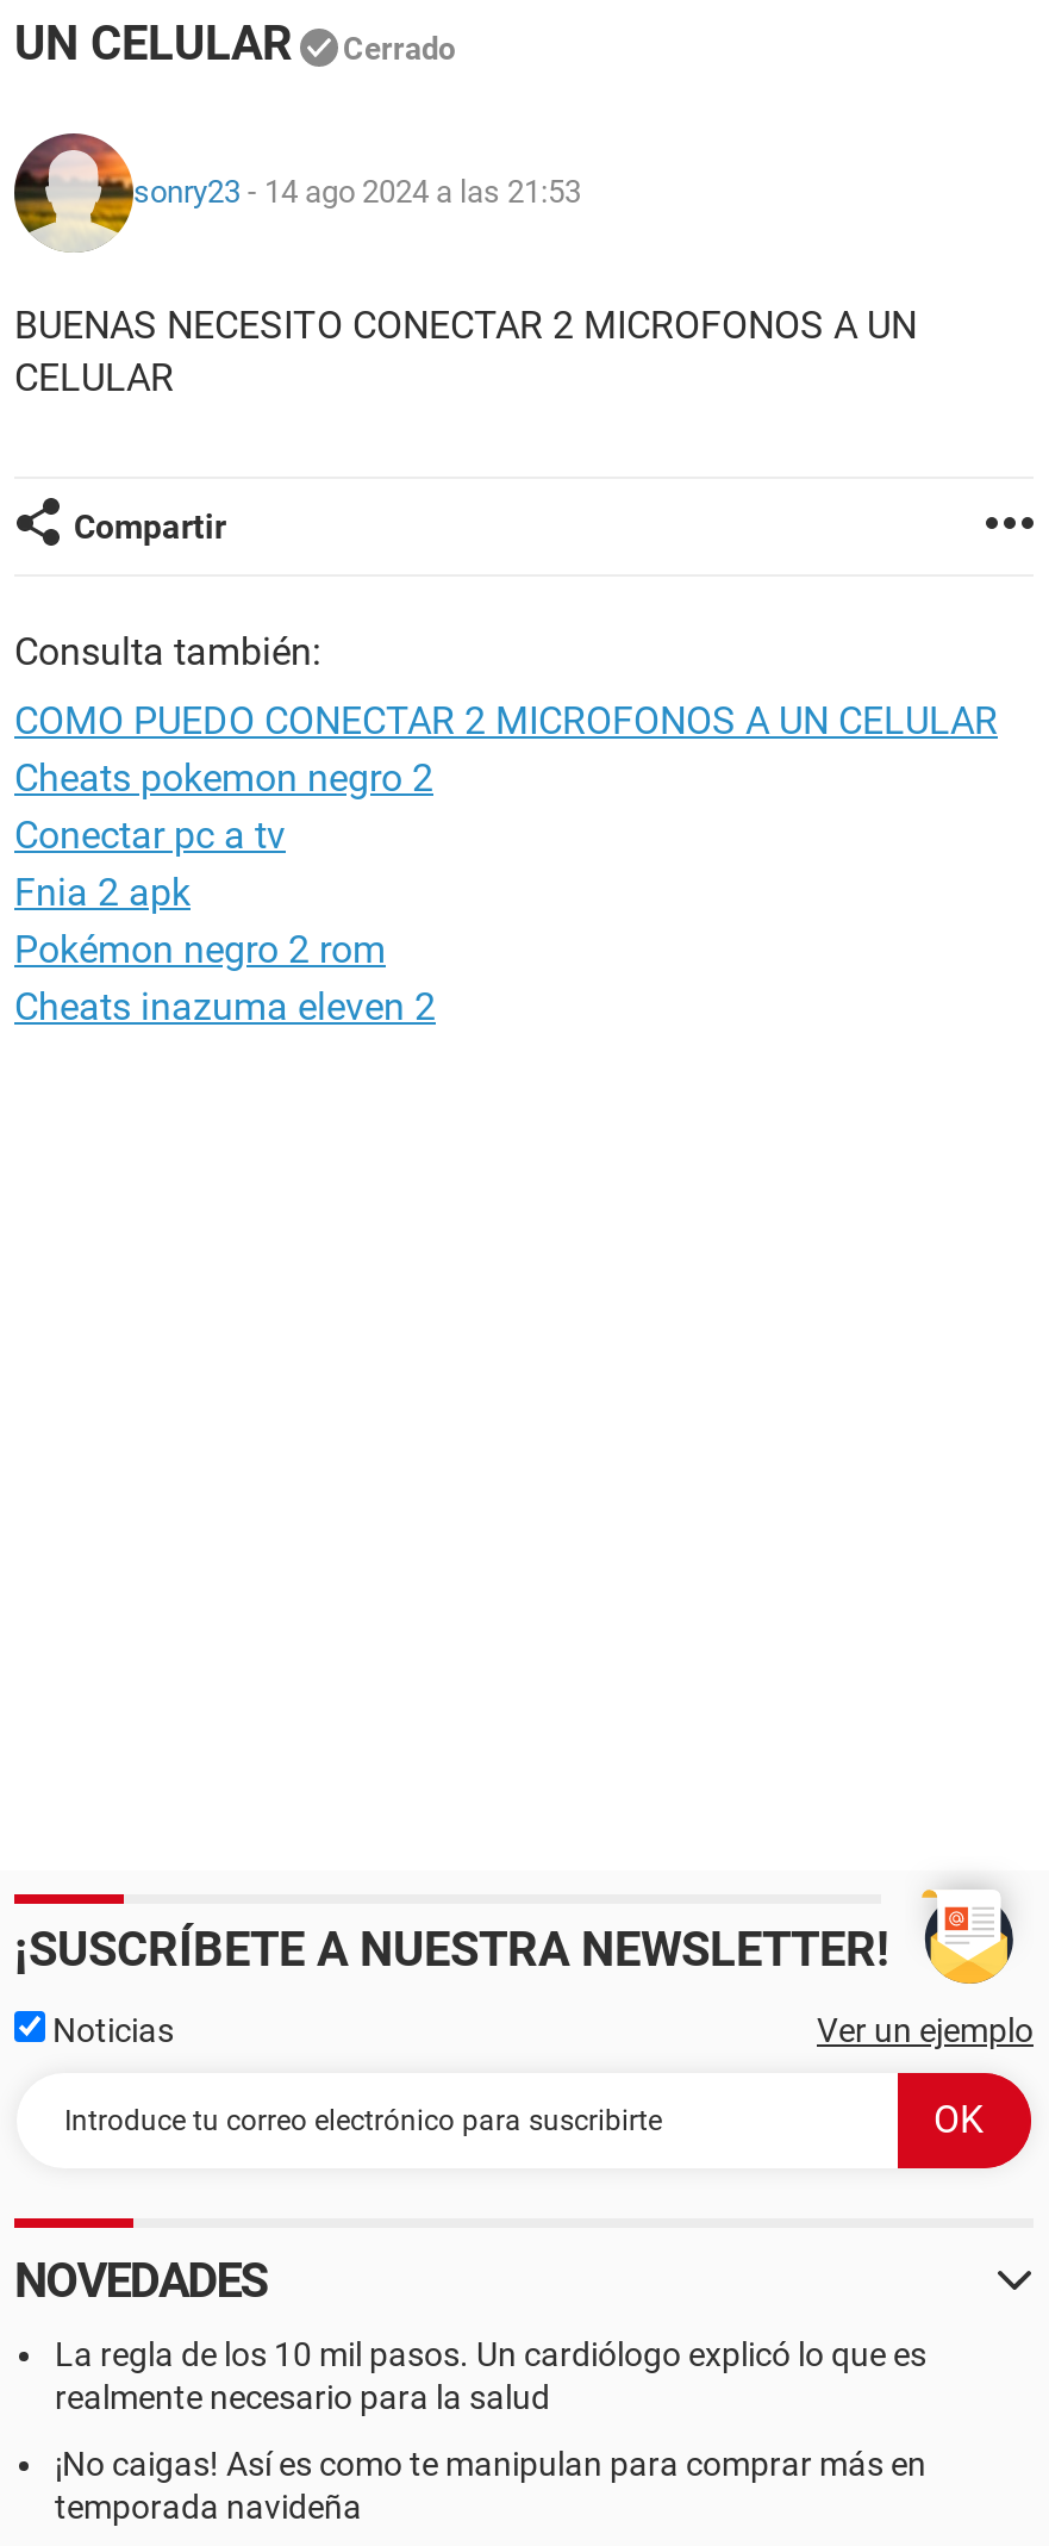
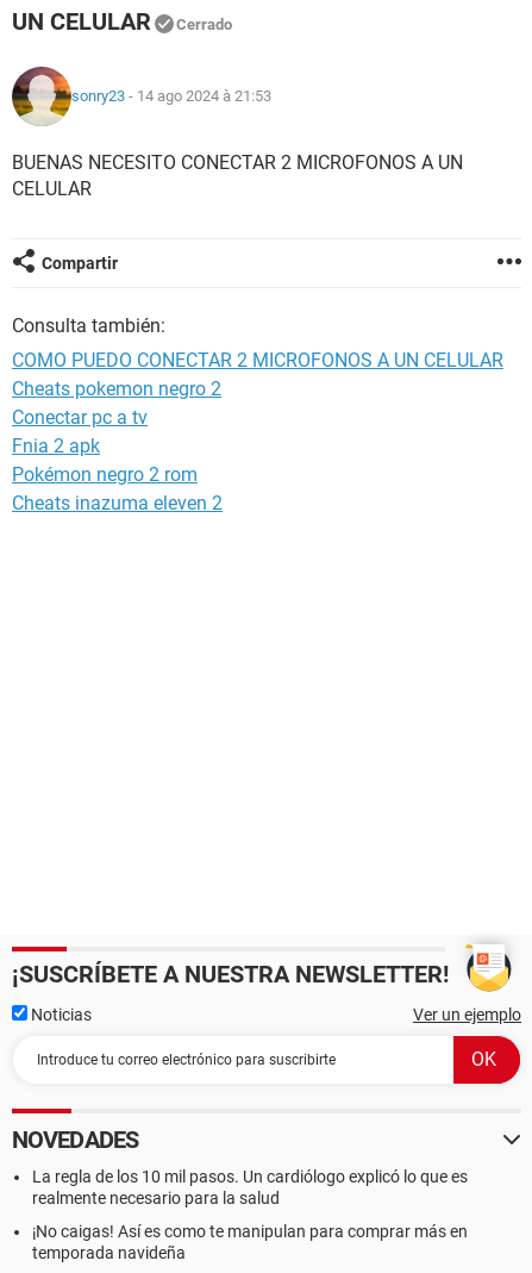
[133,174,581,210] sonry23 - 14 ago 2024 a las 21:53 -> [71,87,271,105] sonry23 - 14 ago 2024 à 21:53

